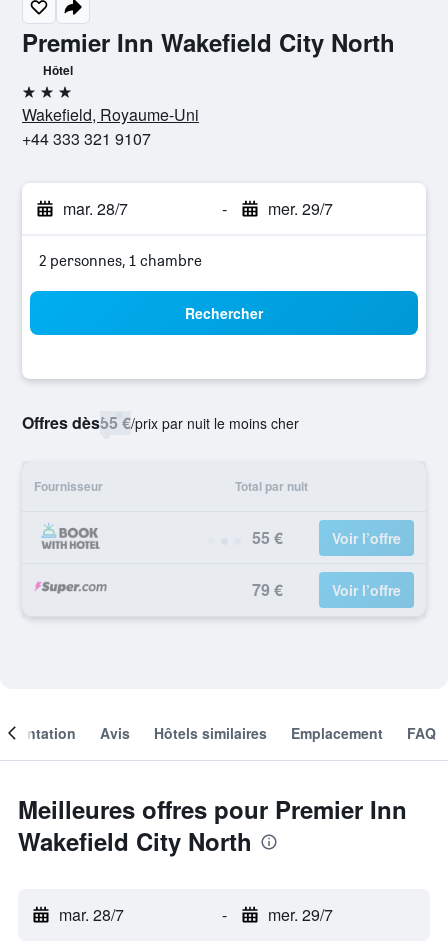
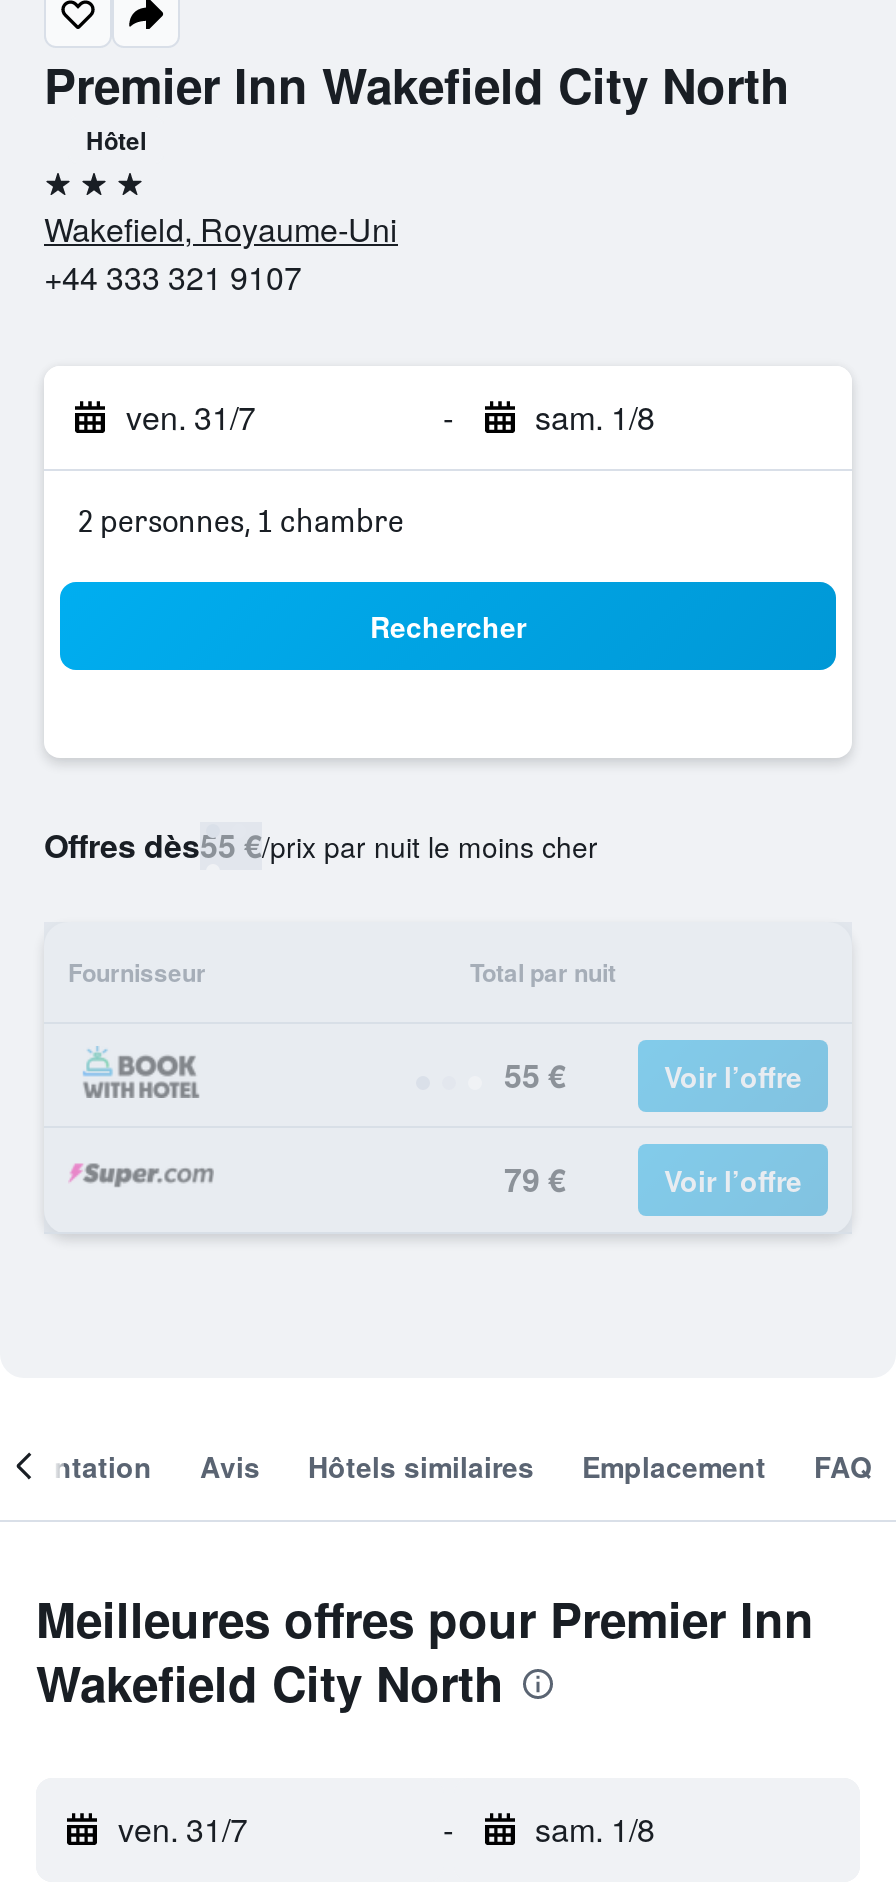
[63,197,128,220] mar. 28/7 -> [126,394,256,440] ven. 31/7
[267,197,332,220] mer. 29/7 -> [535,394,655,440] sam. 1/8
[59,903,124,926] mar. 28/7 -> [118,1806,248,1852] ven. 31/7
[267,903,332,926] mer. 29/7 -> [535,1806,655,1852] sam. 1/8

